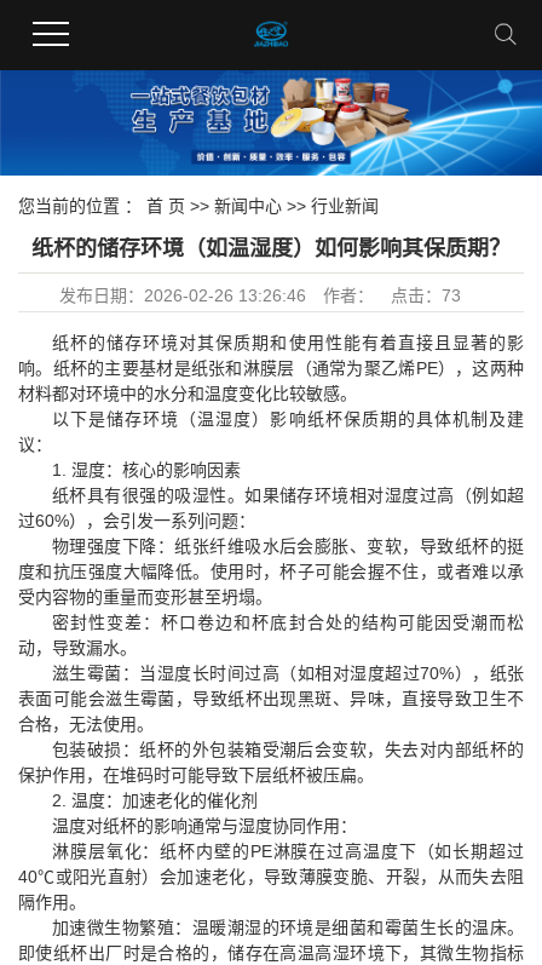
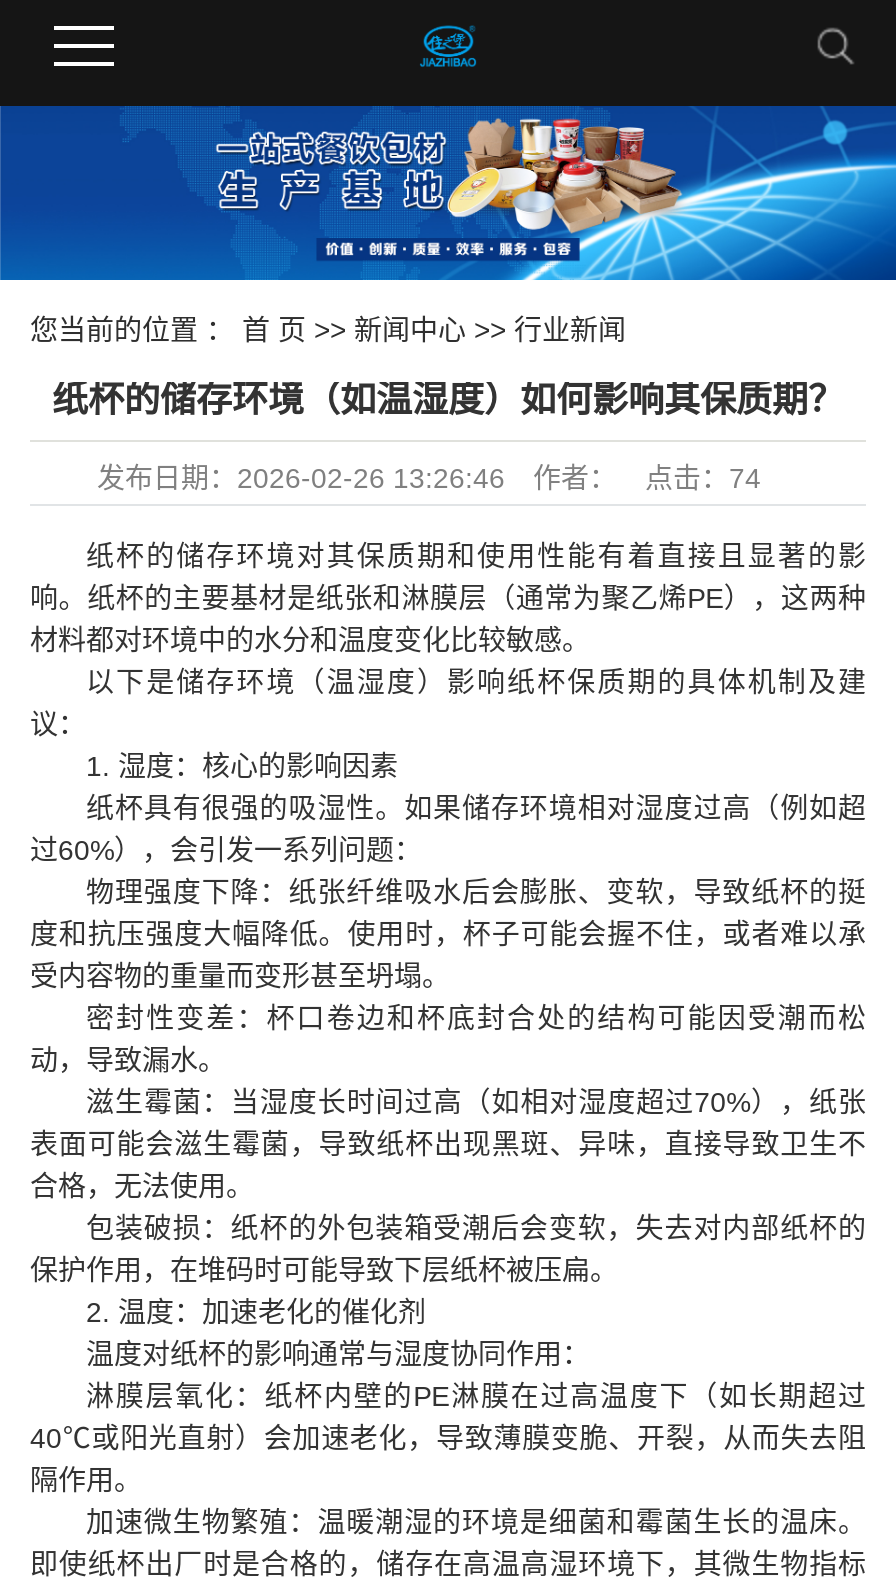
[59,286,460,305] 发布日期：2026-02-26 13:26:46 作者： 点击：73 -> [97,462,761,494] 发布日期：2026-02-26 13:26:46 作者： 点击：74

